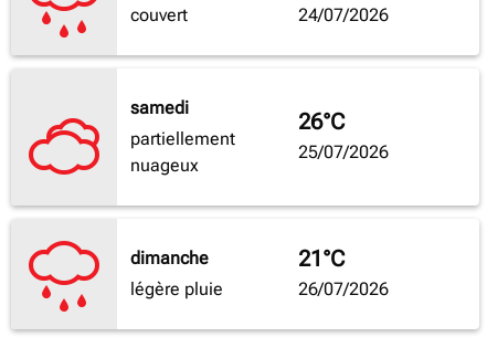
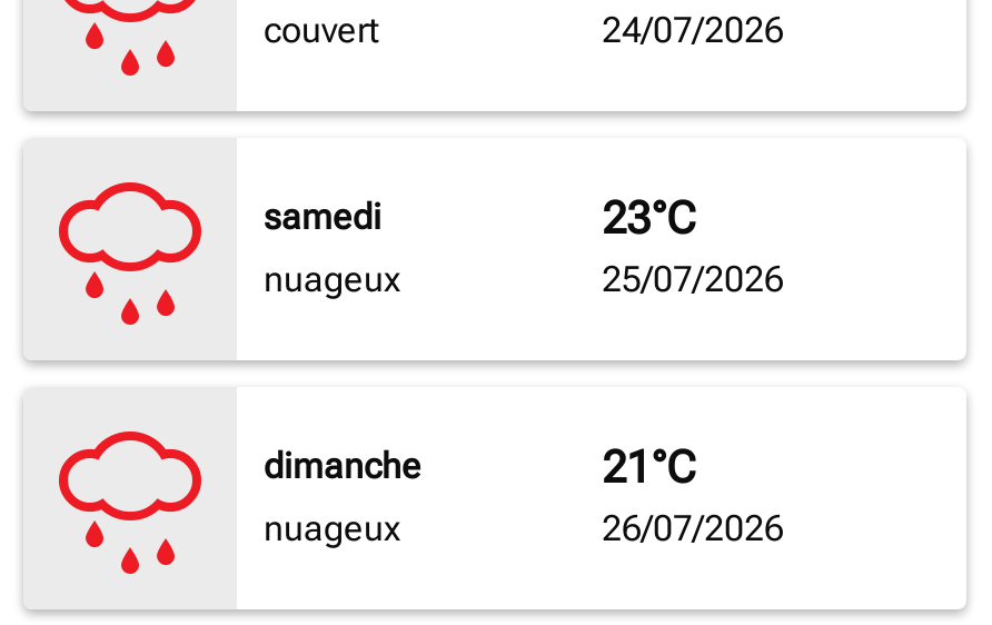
[298,109,345,135] 26°C -> [602,192,695,245] 23°C
[28,118,100,175] [image] -> [57,180,201,323] [image]
[130,129,235,149] partiellement -> none
[130,279,223,300] légère pluie -> [264,508,401,550] nuageux

